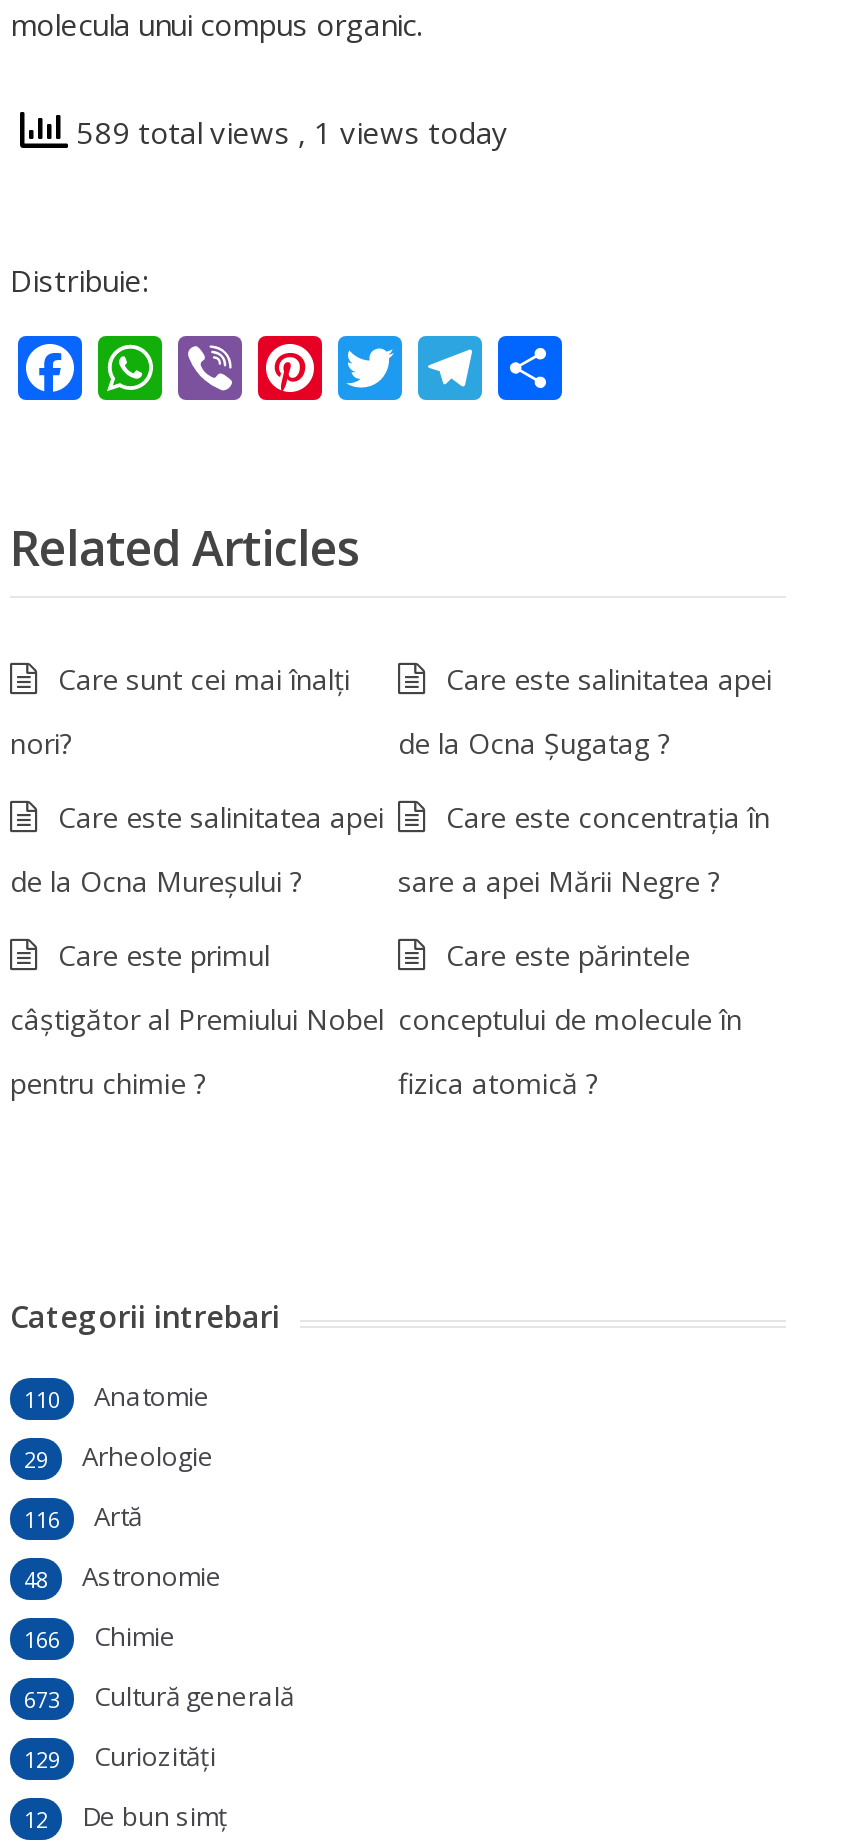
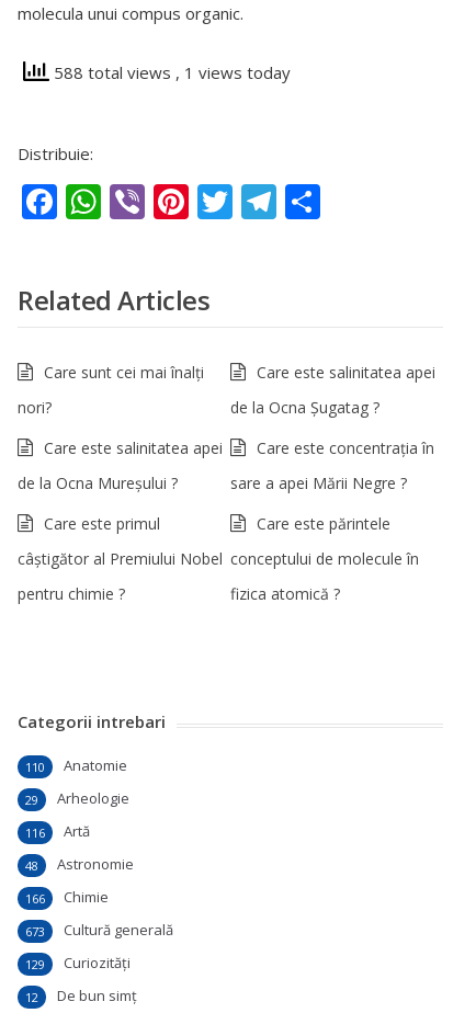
[68,112,508,152] 589 total views, 1 views today -> [49,61,291,83] 588 total views, 1 views today

